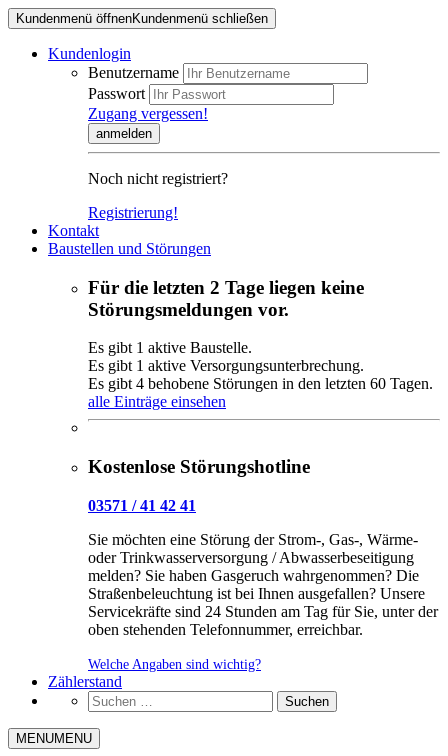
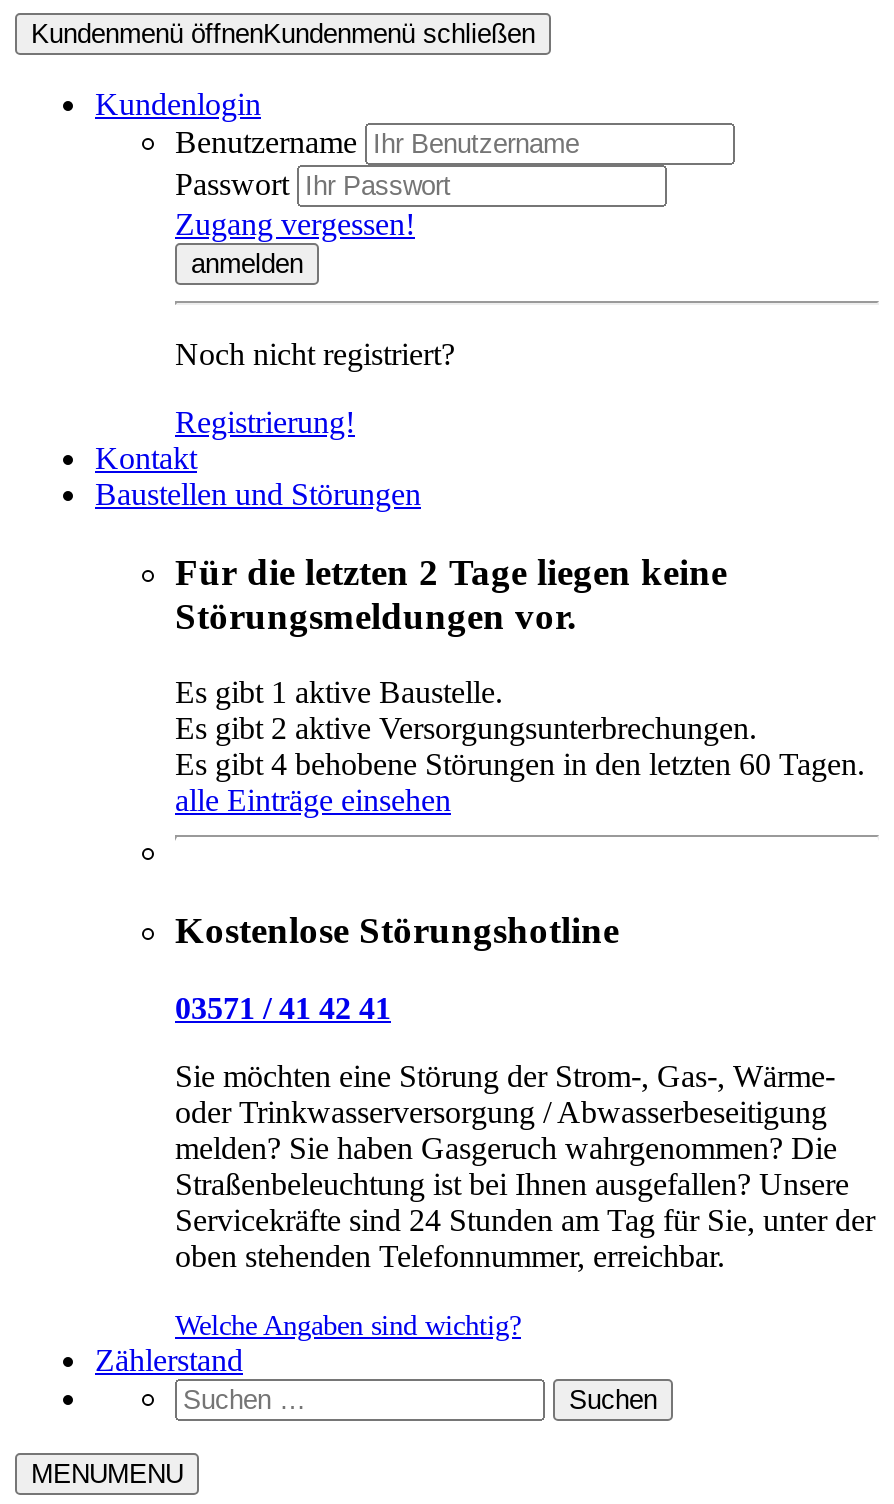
[88,357,364,374] Es gibt 1 aktive Versorgungsunterbrechung. -> [175,712,757,746] Es gibt 2 aktive Versorgungsunterbrechungen.

